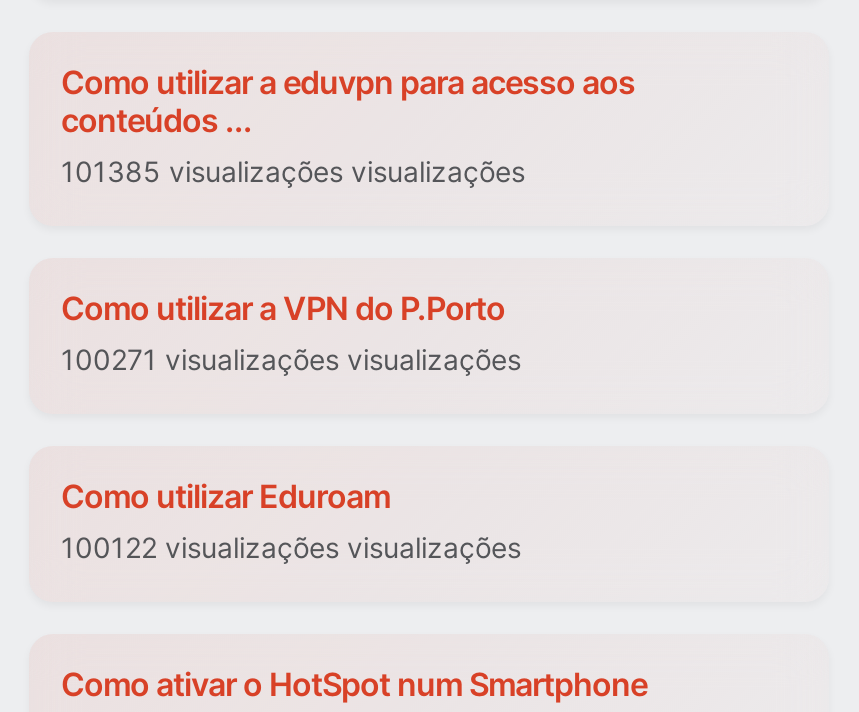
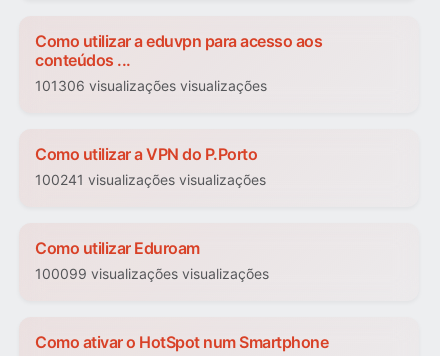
[61,155,525,189] 101385 visualizações visualizações -> [35,77,267,94] 101306 visualizações visualizações
[61,343,521,377] 100271 visualizações visualizações -> [35,171,266,188] 100241 visualizações visualizações
[61,531,521,565] 100122 visualizações visualizações -> [35,265,269,282] 100099 visualizações visualizações

